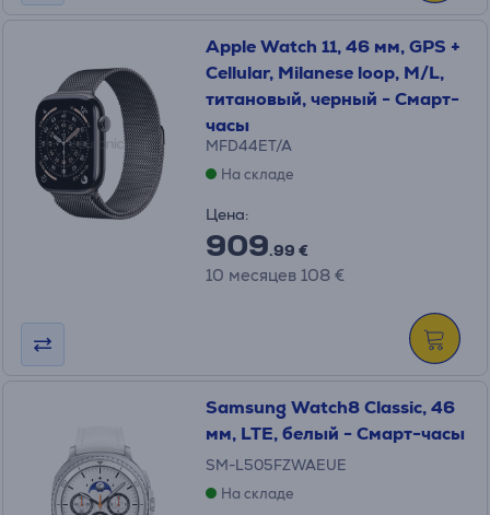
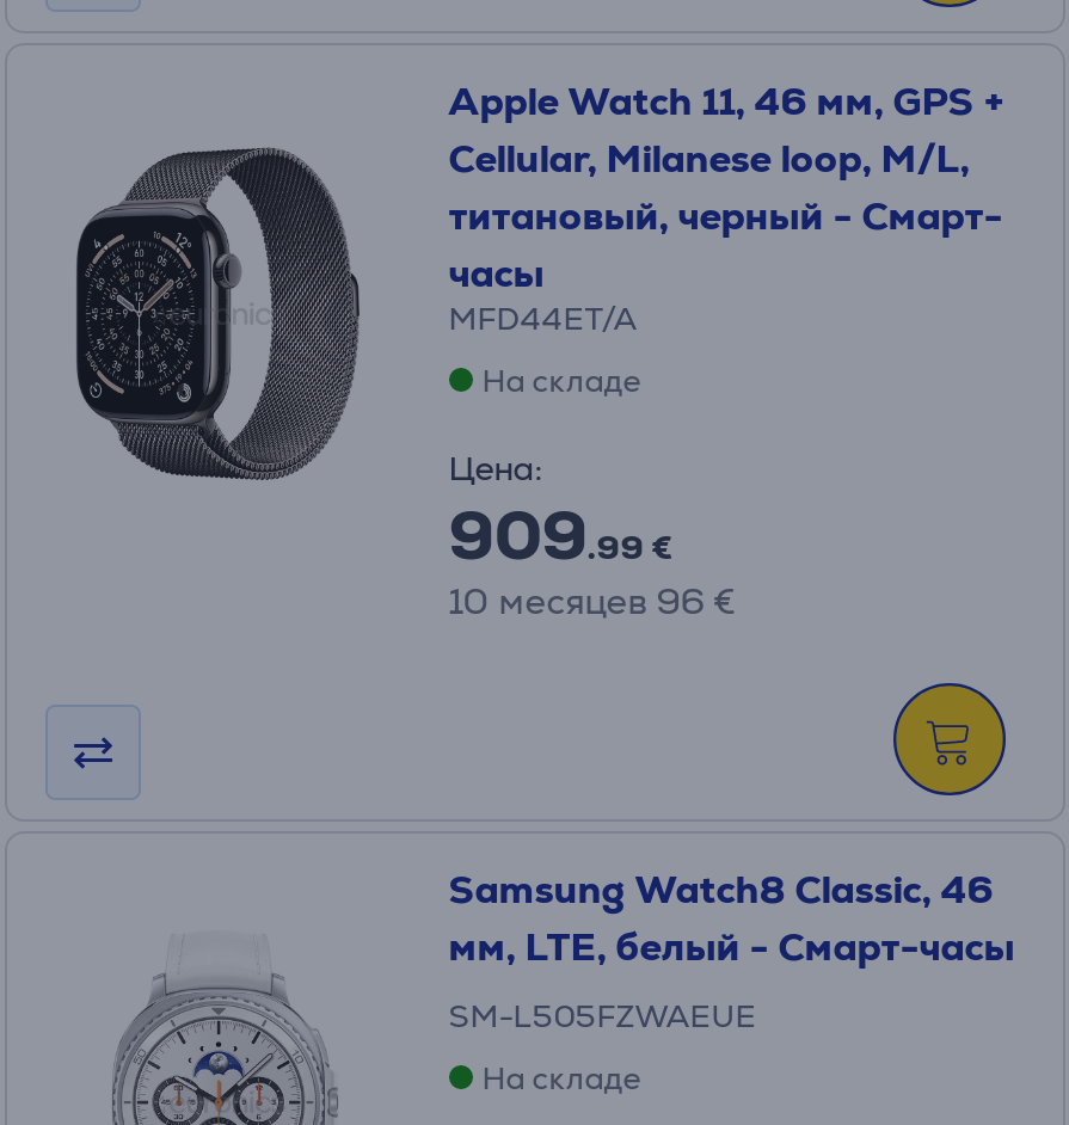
[205,265,344,285] 10 месяцев 108 € -> [449,578,735,623] 10 месяцев 96 €

